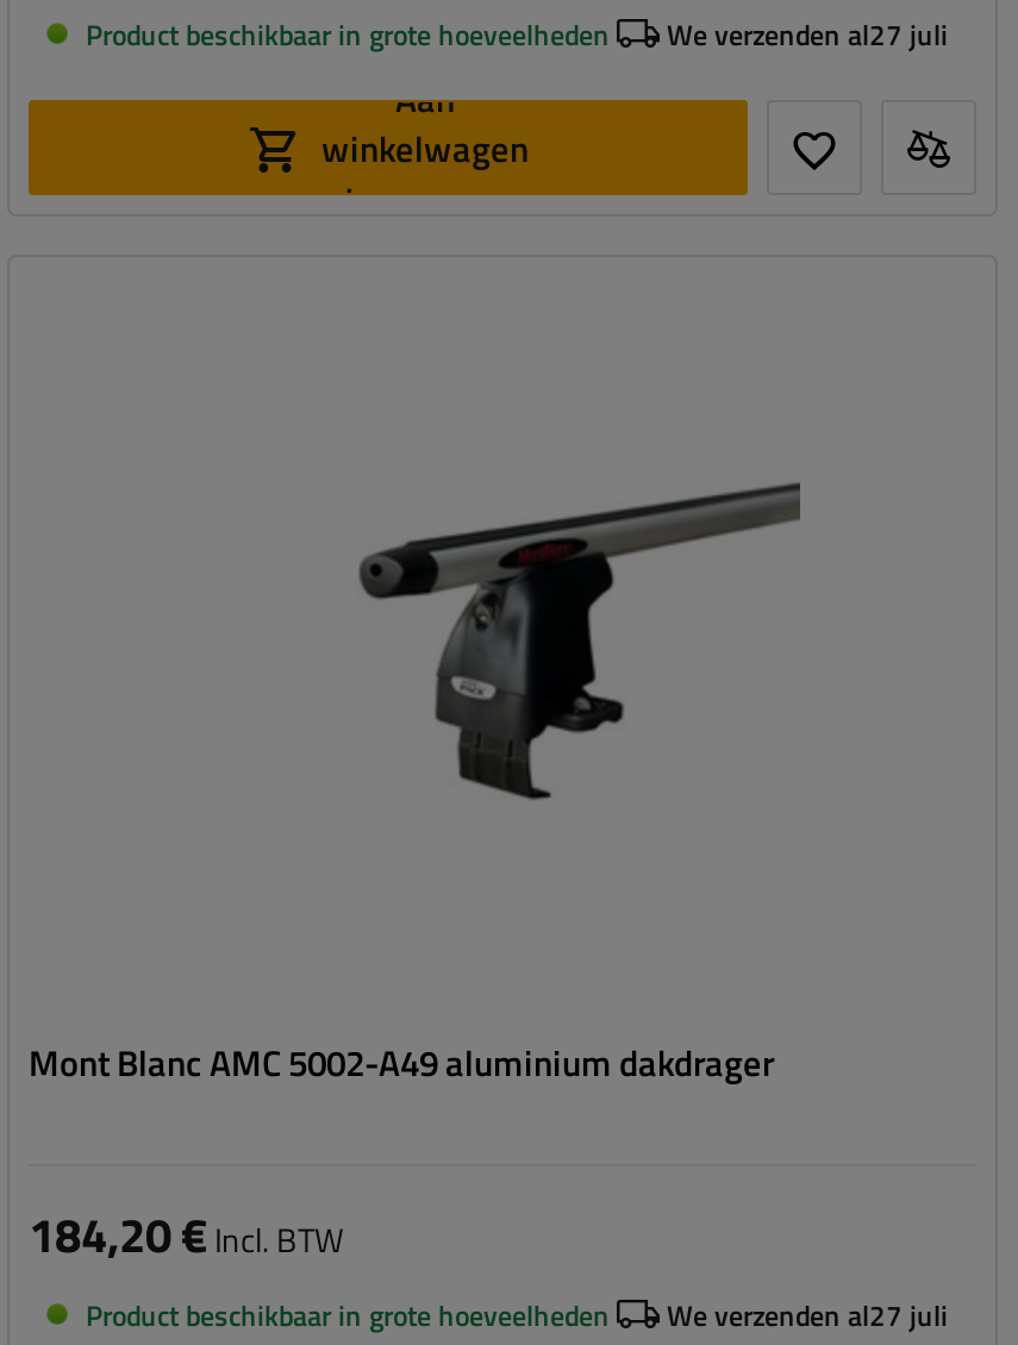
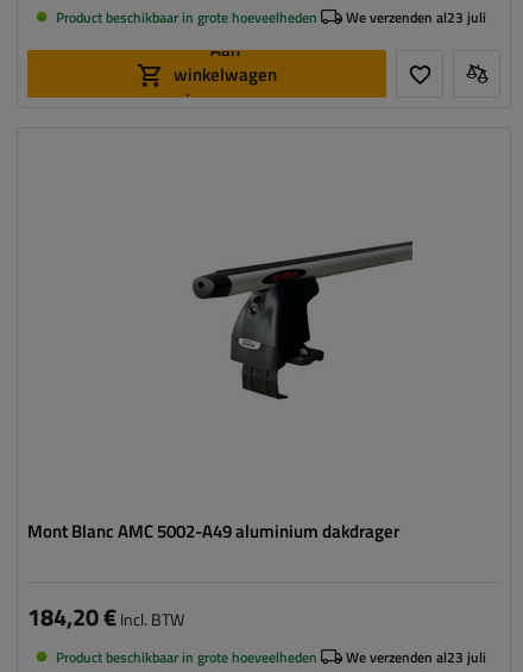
[667,11,948,56] We verzenden al27 juli -> [346,5,486,28] We verzenden al23 juli
[667,1291,948,1337] We verzenden al27 juli -> [346,645,486,668] We verzenden al23 juli

